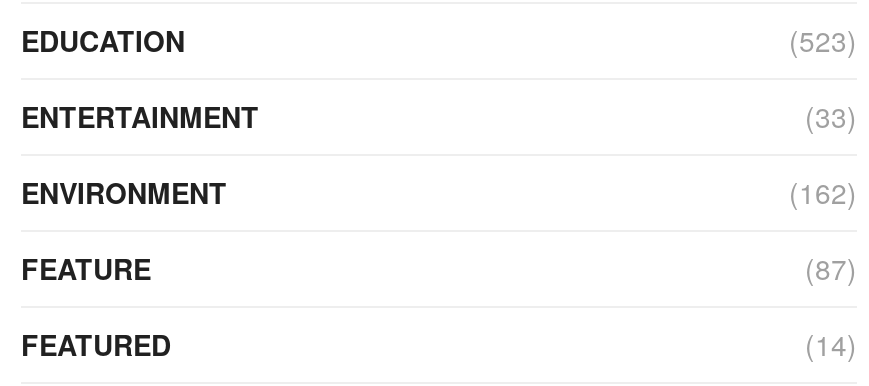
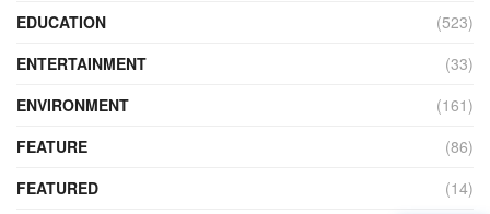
[789,172,857,212] (162) -> [436,94,474,116] (161)
[805,248,857,288] (87) -> [445,135,474,157] (86)

